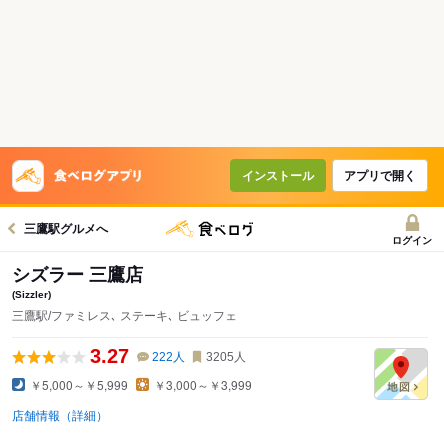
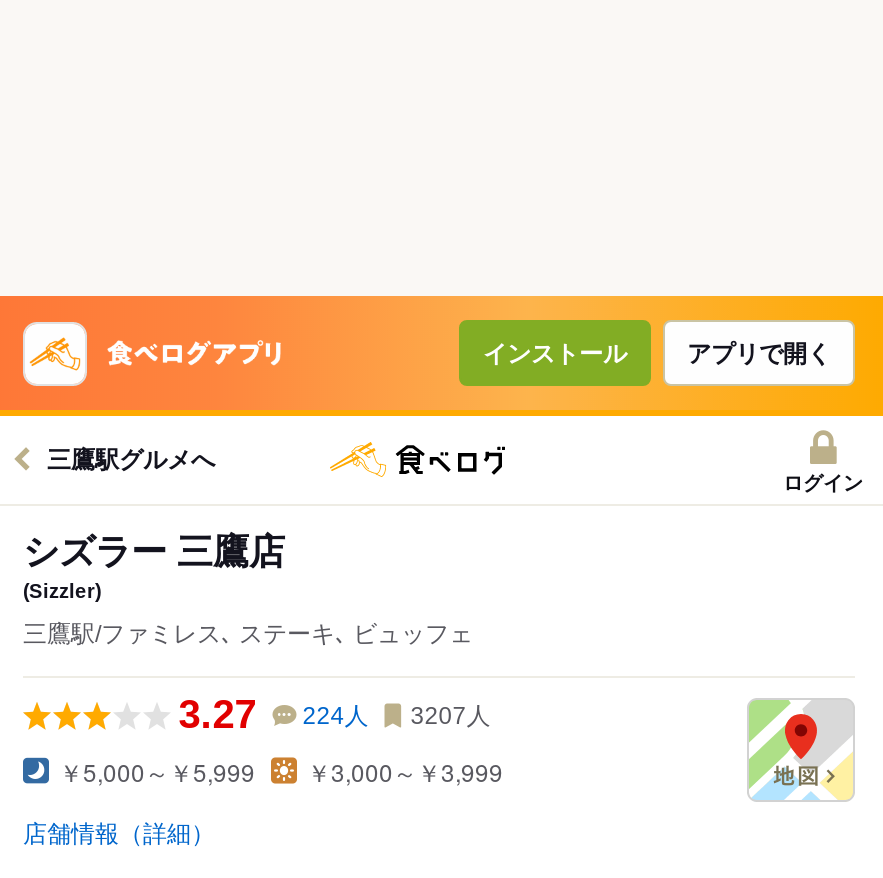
[152,350,185,364] 222人 -> [303,702,369,730] 224人
[206,350,246,364] 3205人 -> [411,702,491,730] 3207人

